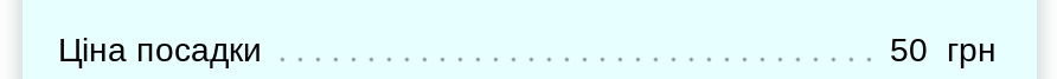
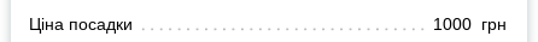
[890,31,997,68] 50 грн -> [433,14,507,34] 1000 грн

